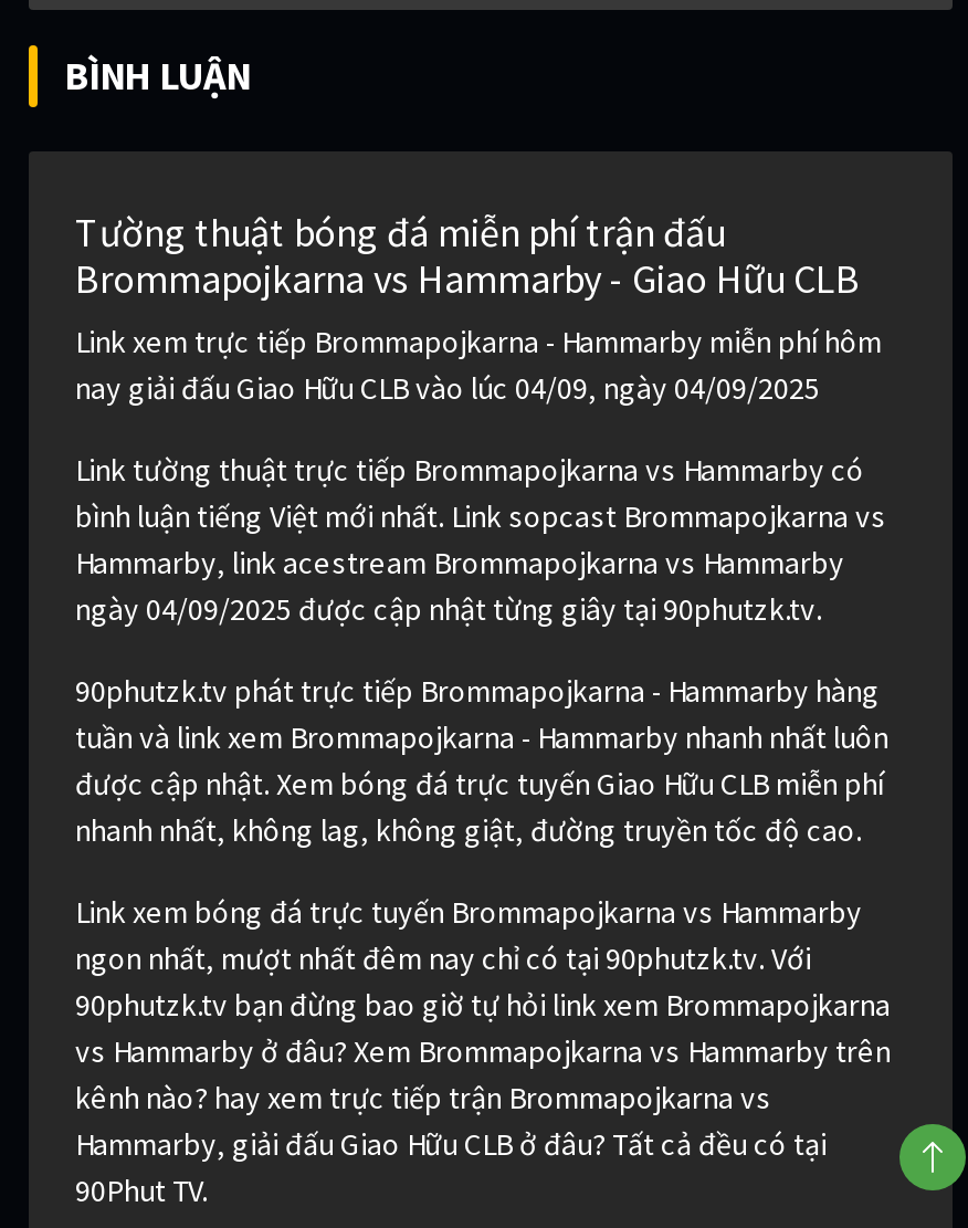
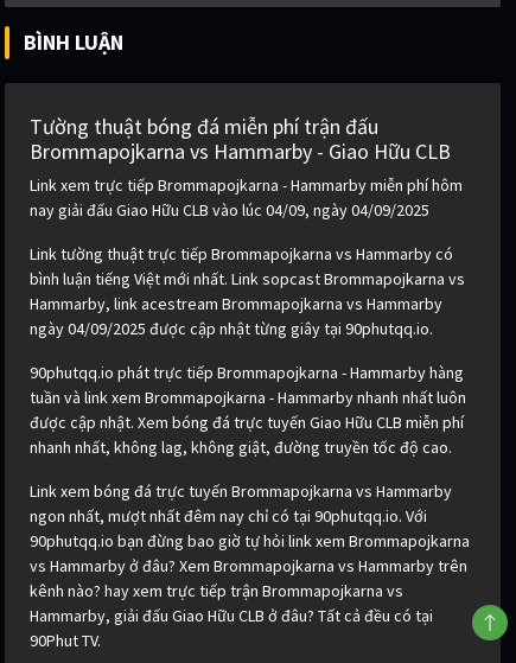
[75,590,822,630] ngày 04/09/2025 được cập nhật từng giây tại 90phutzk.tv. -> [30,318,433,340] ngày 04/09/2025 được cập nhật từng giây tại 90phutqq.io.
[75,672,880,712] 90phutzk.tv phát trực tiếp Brommapojkarna - Hammarby hàng -> [30,362,464,384] 90phutqq.io phát trực tiếp Brommapojkarna - Hammarby hàng
[75,939,811,979] ngon nhất, mượt nhất đêm nay chỉ có tại 90phutzk.tv. Với -> [30,506,427,527] ngon nhất, mượt nhất đêm nay chỉ có tại 90phutqq.io. Với
[75,986,891,1026] 90phutzk.tv bạn đừng bao giờ tự hỏi link xem Brommapojkarna -> [30,531,470,552] 90phutqq.io bạn đừng bao giờ tự hỏi link xem Brommapojkarna

